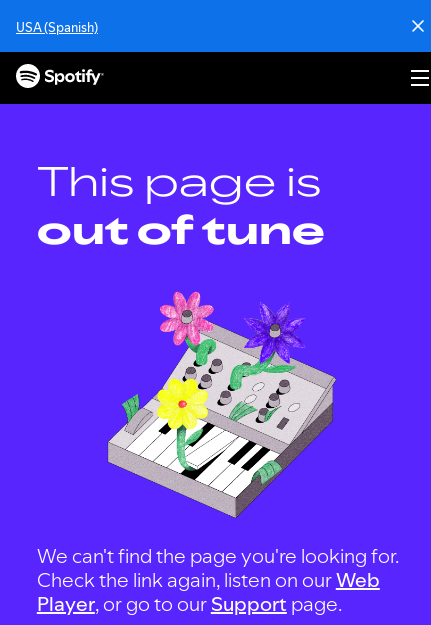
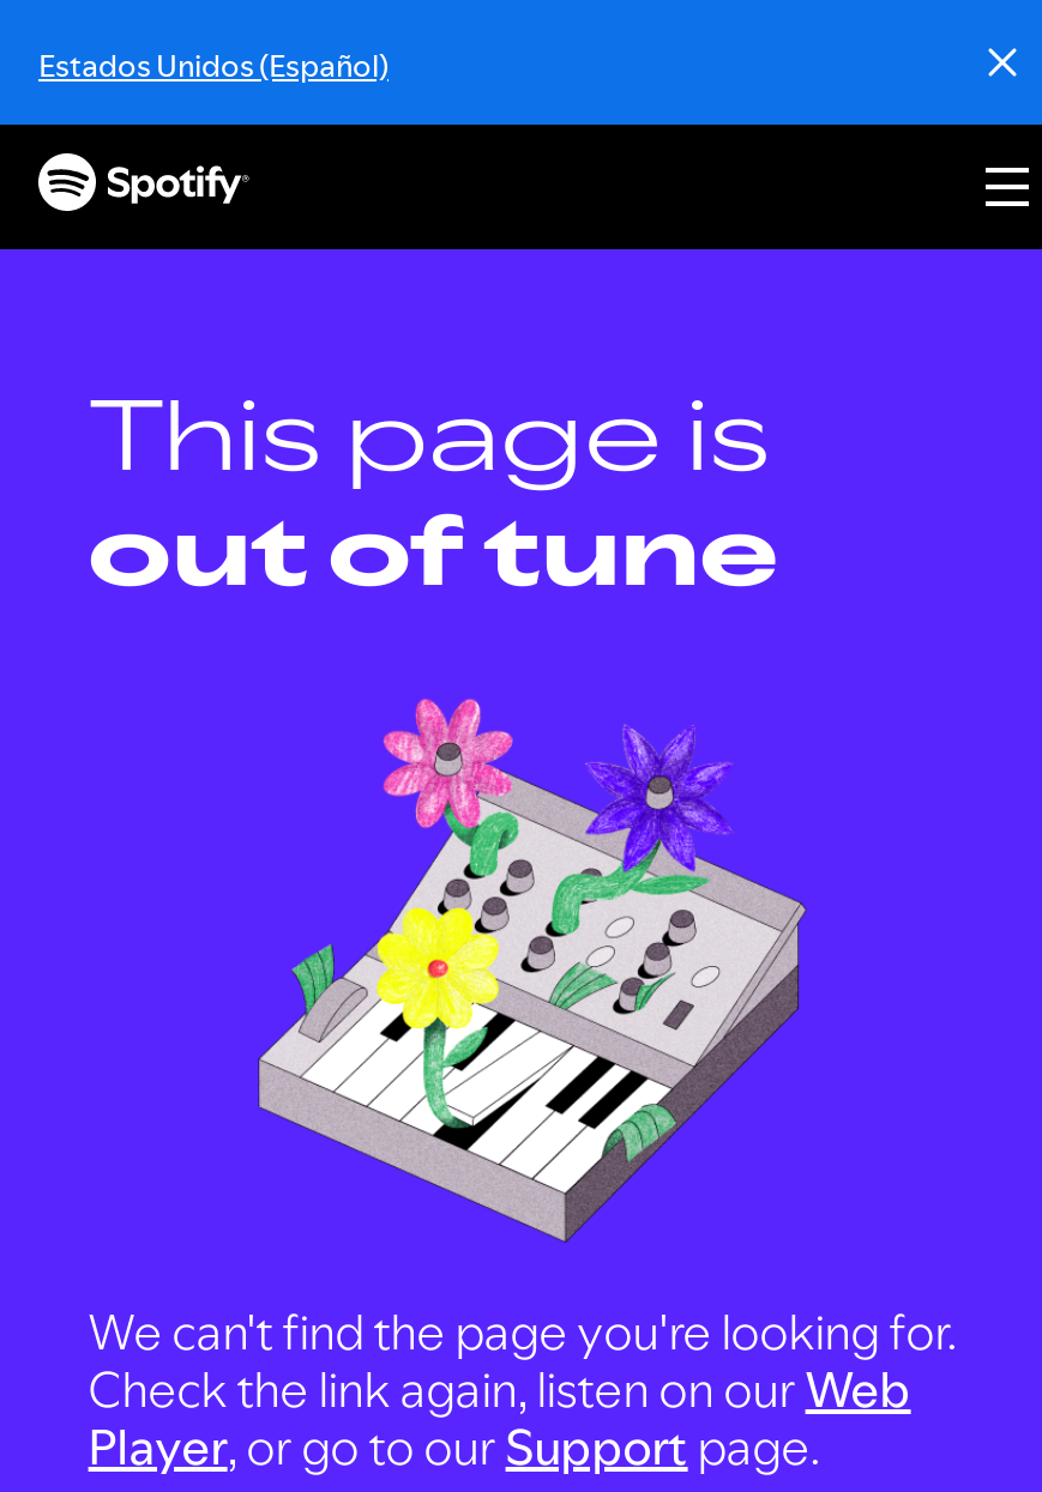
[16,18,98,36] USA (Spanish) -> [38,43,389,86] Estados Unidos (Español)

